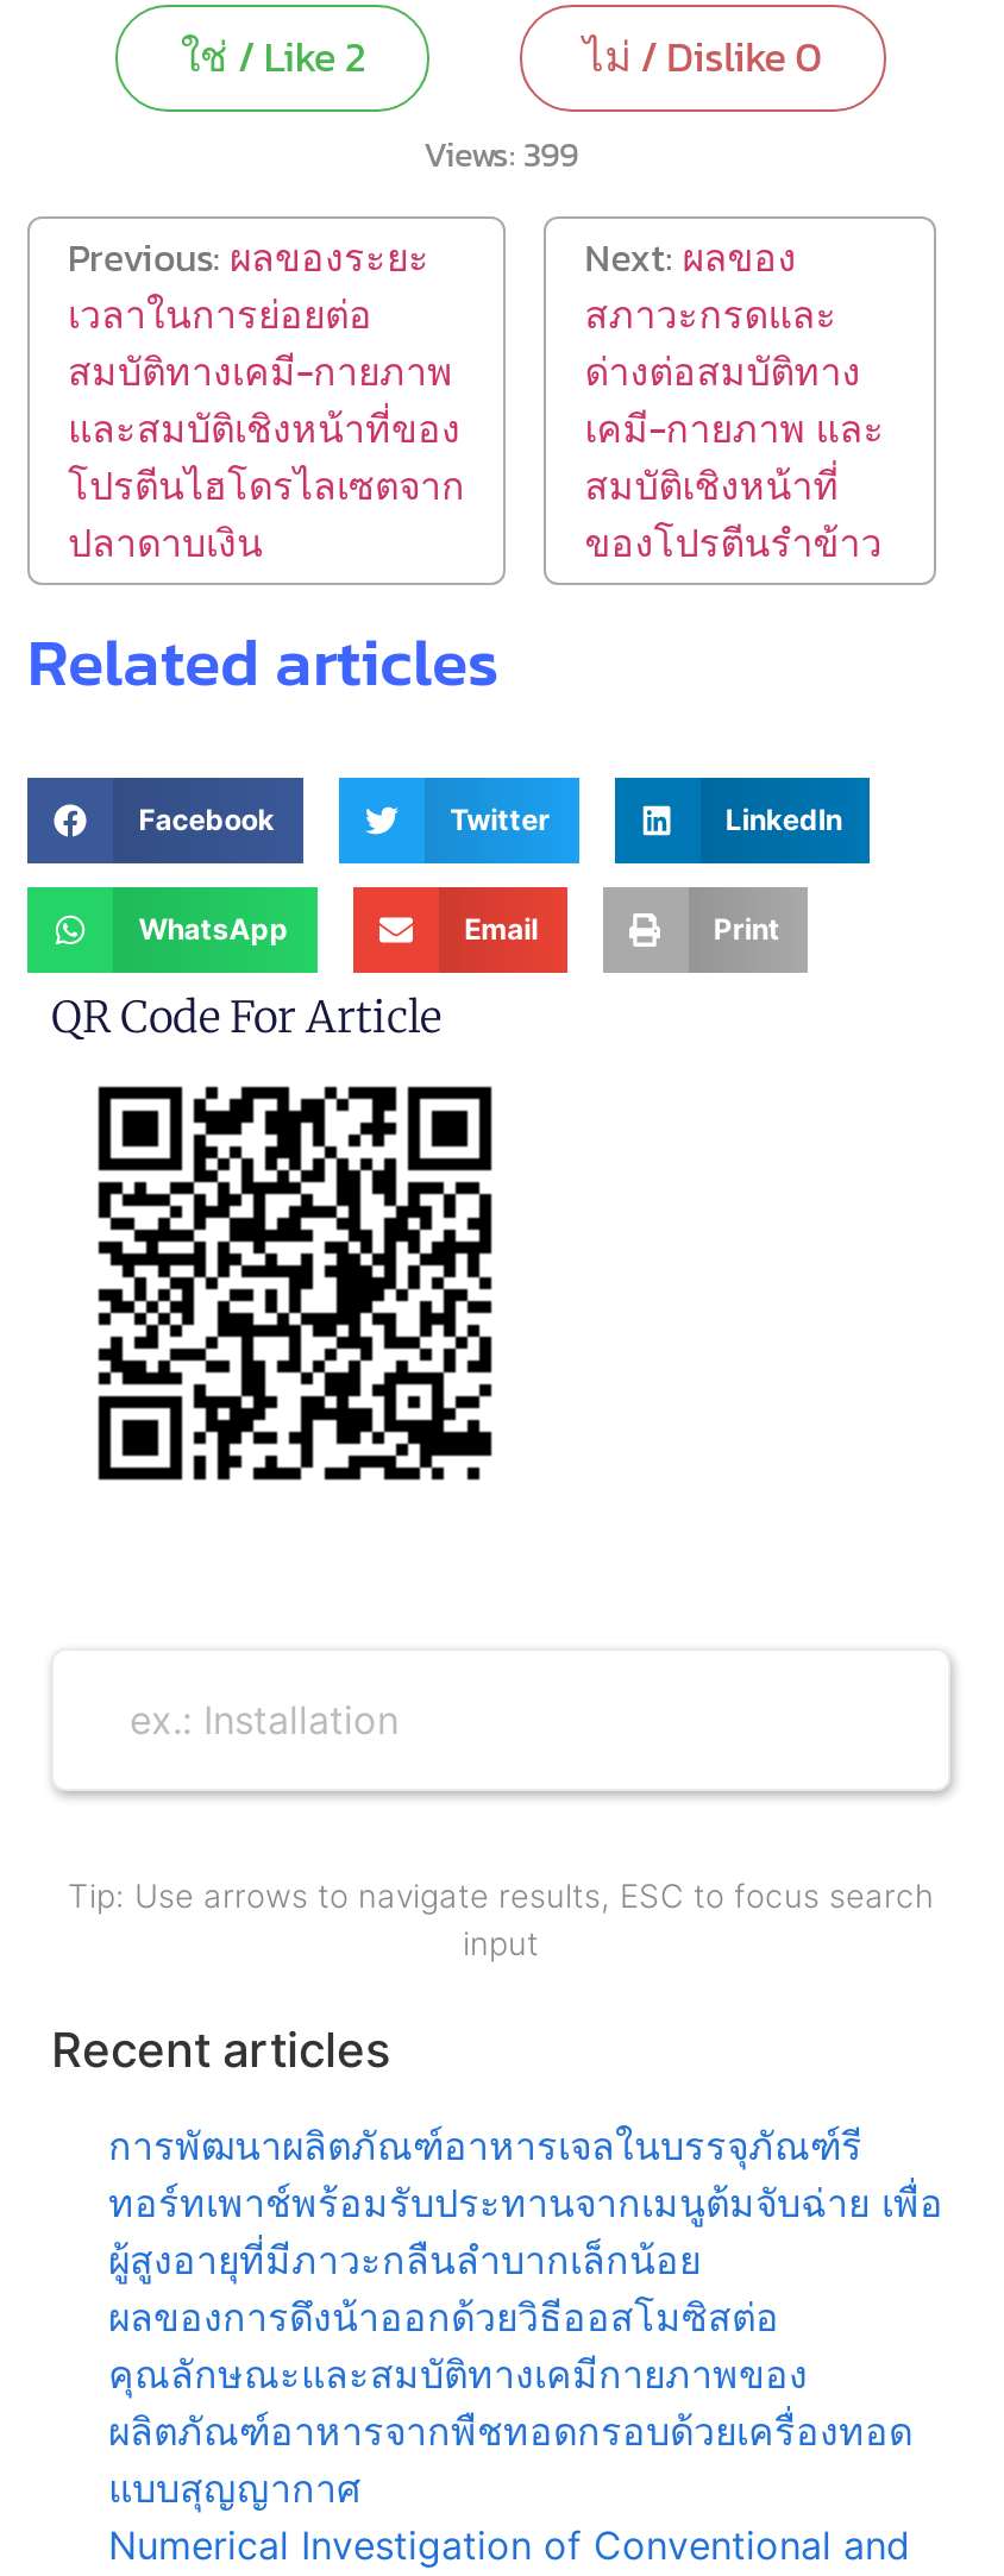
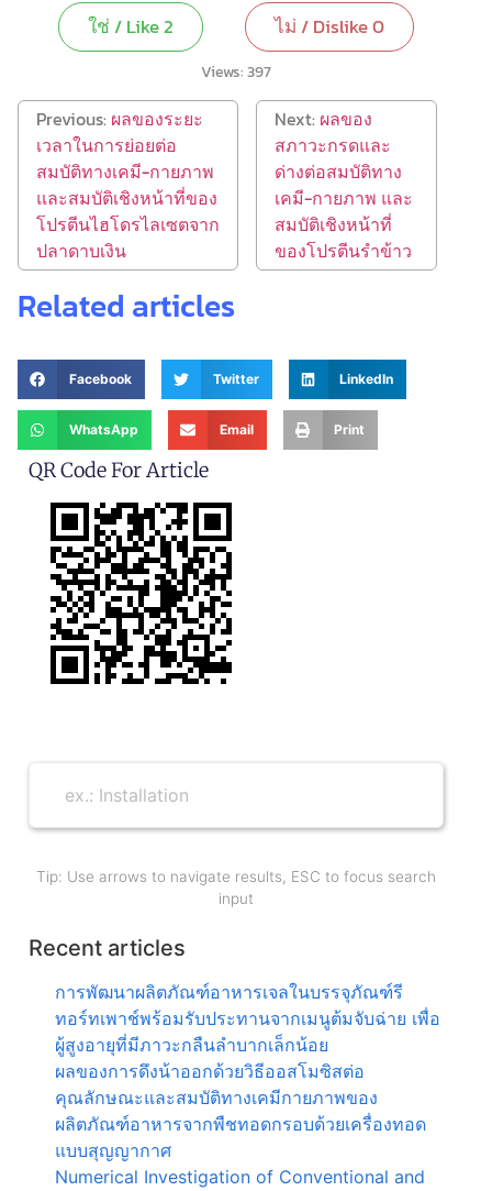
[423,129,578,181] Views: 399 -> [201,60,271,84] Views: 397

